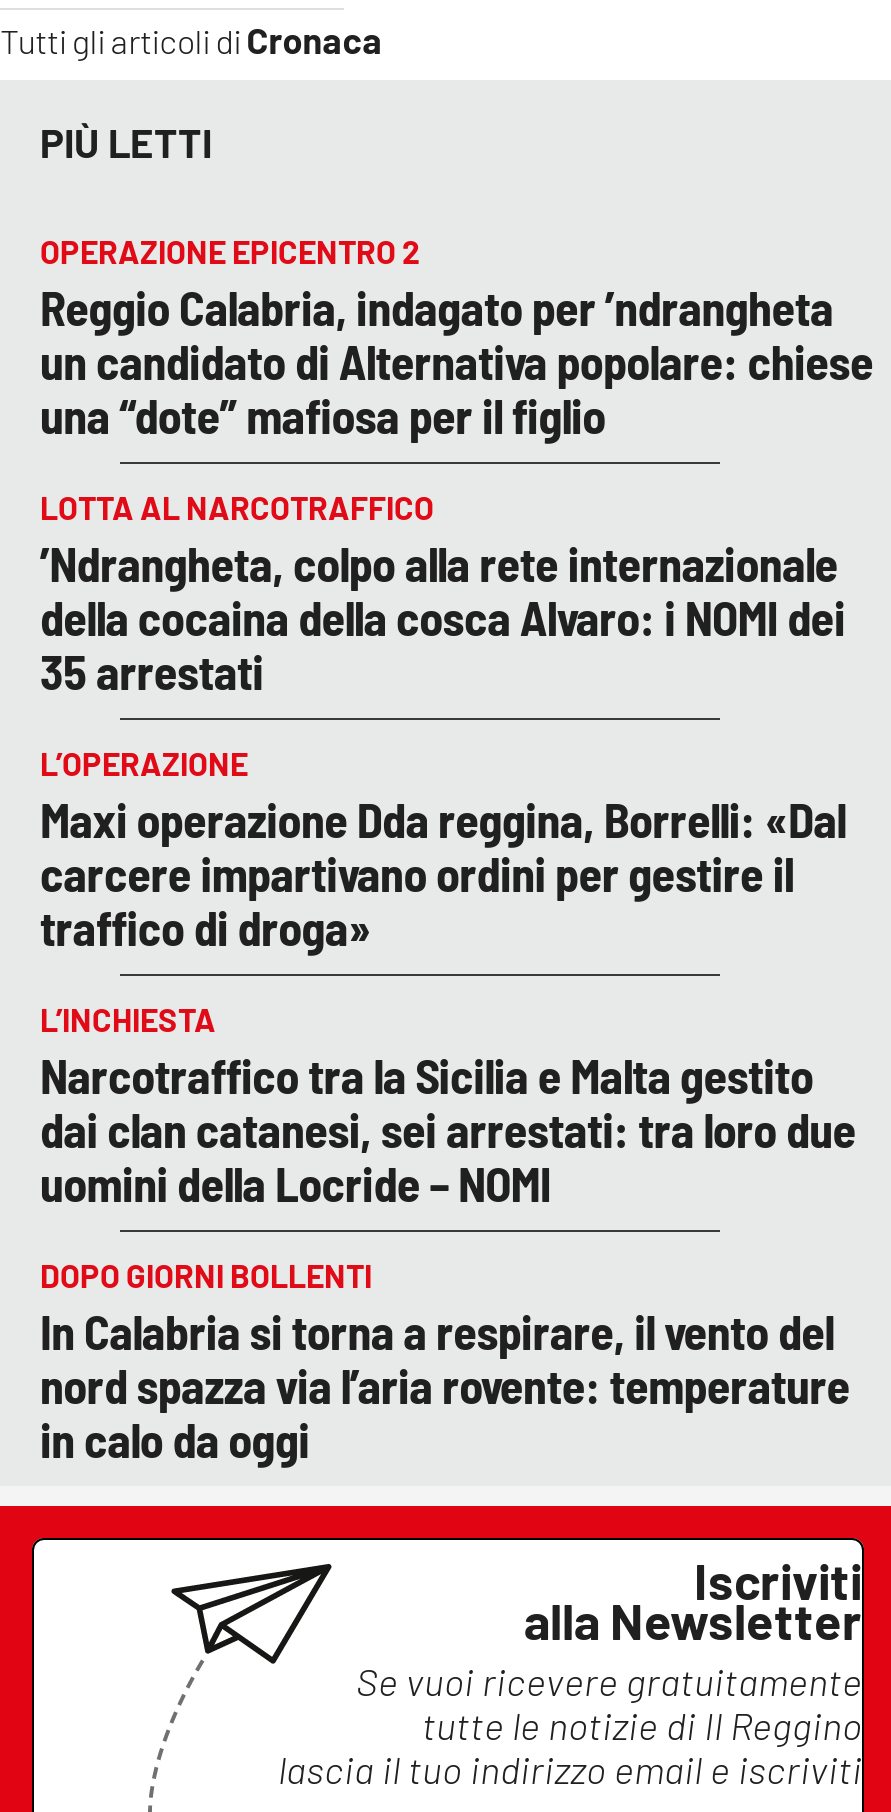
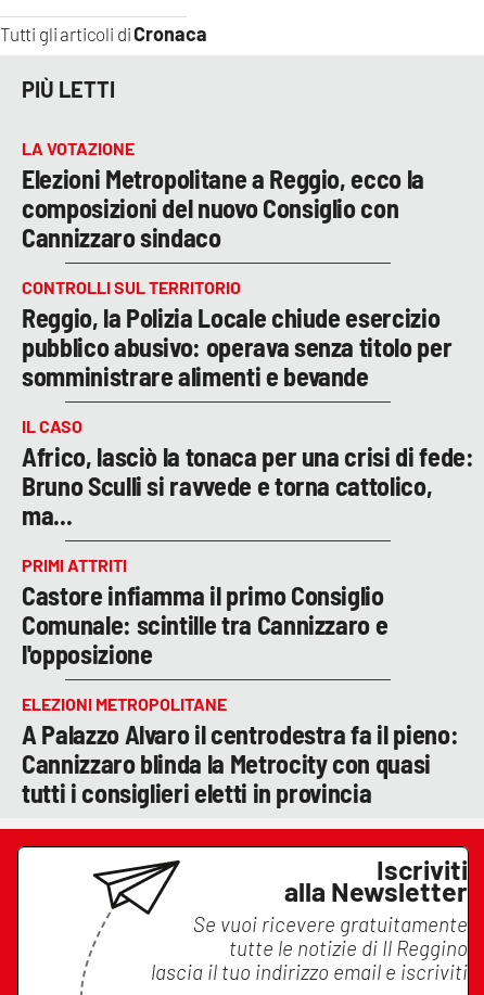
[40,231,873,443] OPERAZIONE EPICENTRO 2 | Reggio Calabria, indagato per ’ndrangheta | un candidato di Alternativa popolare: chiese | una “dote” mafiosa per il figlio -> [22,137,424,252] LA VOTAZIONE | Elezioni Metropolitane a Reggio, ecco la | composizioni del nuovo Consiglio con | Cannizzaro sindaco
[40,487,845,699] LOTTA AL NARCOTRAFFICO | ’Ndrangheta, colpo alla rete internazionale | della cocaina della cosca Alvaro: i NOMI dei | 35 arrestati -> [22,276,452,391] CONTROLLI SUL TERRITORIO | Reggio, la Polizia Locale chiude esercizio | pubblico abusivo: operava senza titolo per | somministrare alimenti e bevande
[40,743,846,955] L’OPERAZIONE | Maxi operazione Dda reggina, Borrelli: «Dal | carcere impartivano ordini per gestire il | traffico di droga» -> [22,415,474,530] IL CASO | Africo, lasciò la tonaca per una crisi di fede: | Bruno Sculli si ravvede e torna cattolico, | ma...
[40,999,856,1211] L’INCHIESTA | Narcotraffico tra la Sicilia e Malta gestito | dai clan catanesi, sei arrestati: tra loro due | uomini della Locride – NOMI -> [22,554,388,669] PRIMI ATTRITI | Castore infiamma il primo Consiglio | Comunale: scintille tra Cannizzaro e | l'opposizione
[40,1255,850,1467] DOPO GIORNI BOLLENTI | In Calabria si torna a respirare, il vento del | nord spazza via l’aria rovente: temperature | in calo da oggi -> [22,693,458,808] ELEZIONI METROPOLITANE | A Palazzo Alvaro il centrodestra fa il pieno: | Cannizzaro blinda la Metrocity con quasi | tutti i consiglieri eletti in provincia

